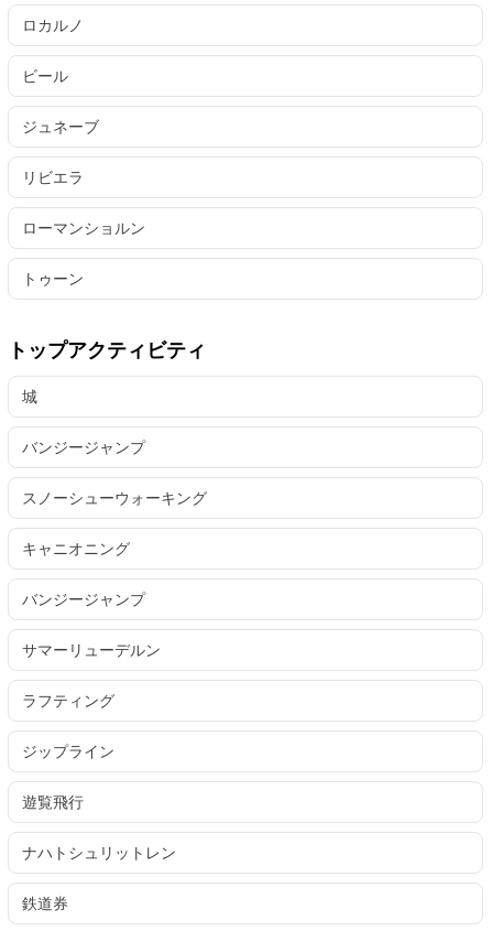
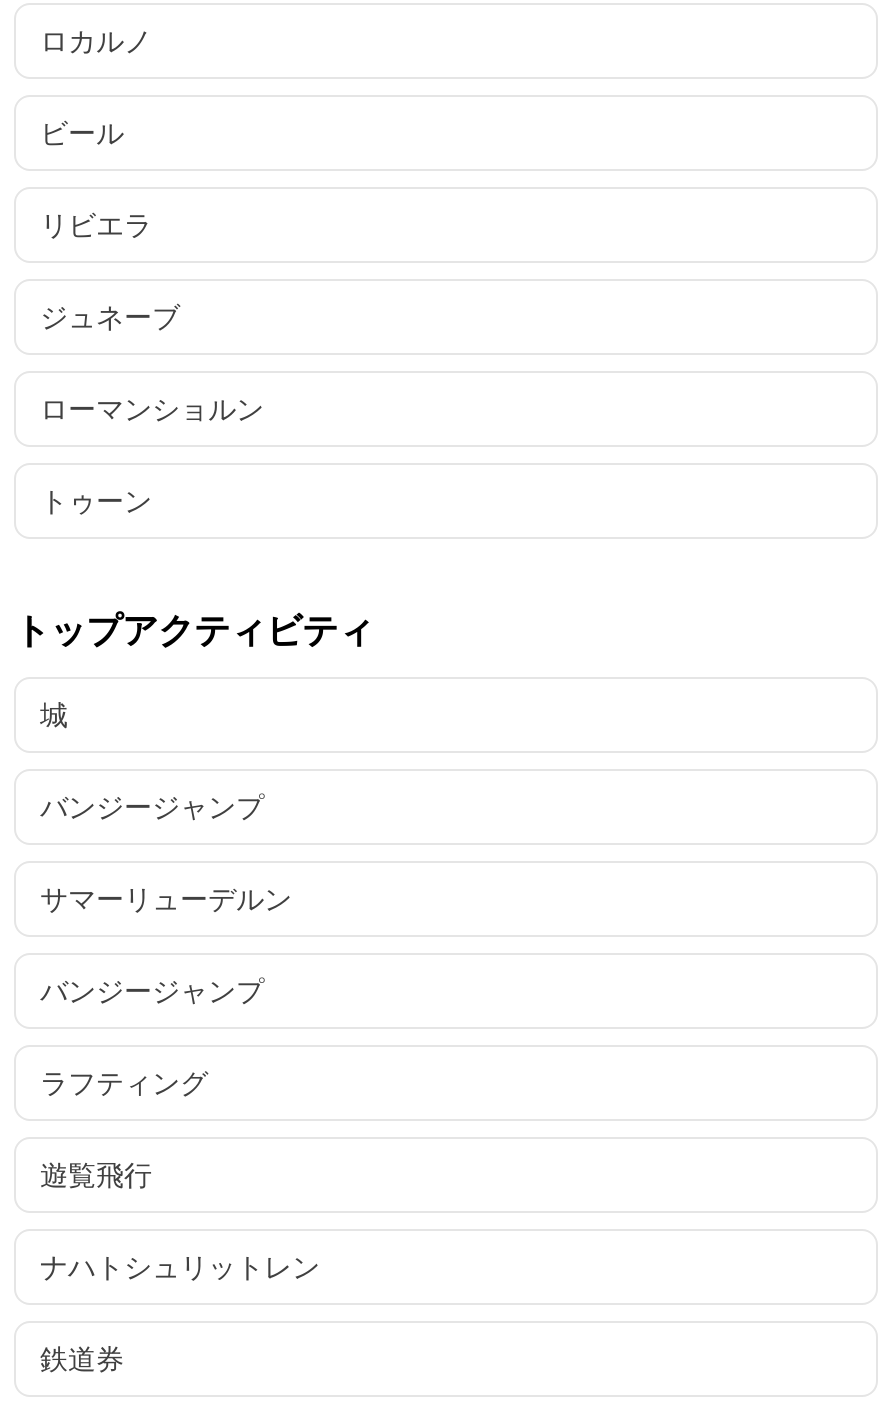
moved [22,117,99,136] -> [40,299,180,333]: ジュネーブ
moved [22,167,84,186] -> [40,207,152,241]: リビエラ
[22,488,207,557] スノーシューウォーキング | キャニオニング -> none
moved [22,640,161,659] -> [40,881,292,915]: サマーリューデルン
[22,741,114,760] ジップライン -> none

